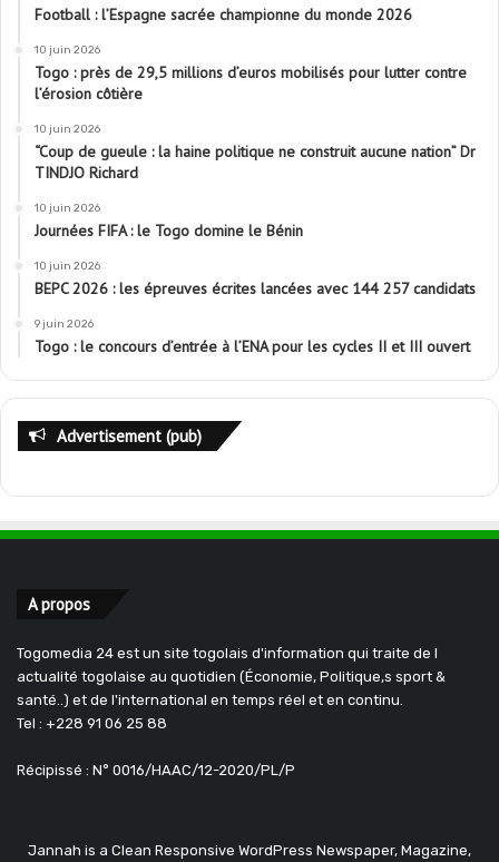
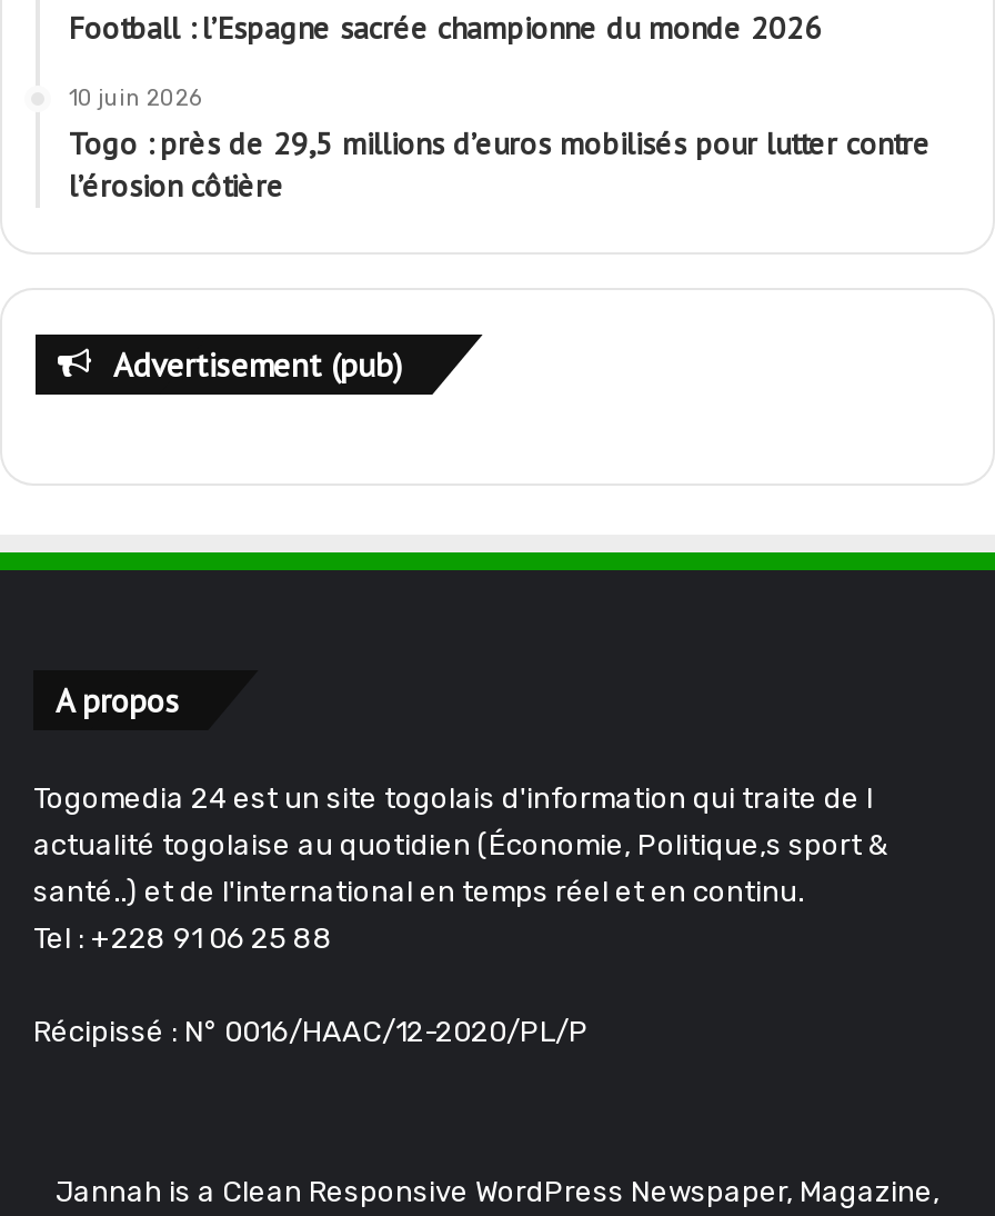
[35,122,476,356] 10 juin 2026 | “Coup de gueule : la haine politique ne construit aucune nation” Dr | TINDJO Richard | 10 juin 2026 | Journées FIFA : le Togo domine le Bénin | 10 juin 2026 | BEPC 2026 : les épreuves écrites lancées avec 144 257 candidats | 9 juin 2026 | Togo : le concours d’entrée à l’ENA pour les cycles II et III ouvert -> none

